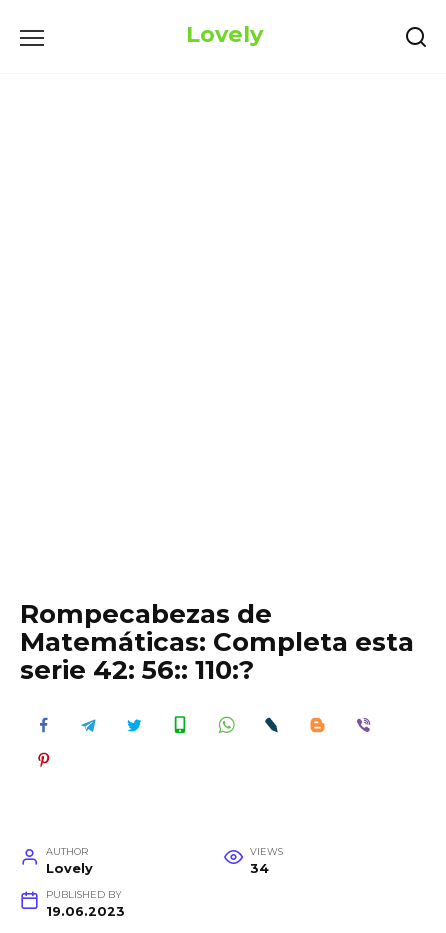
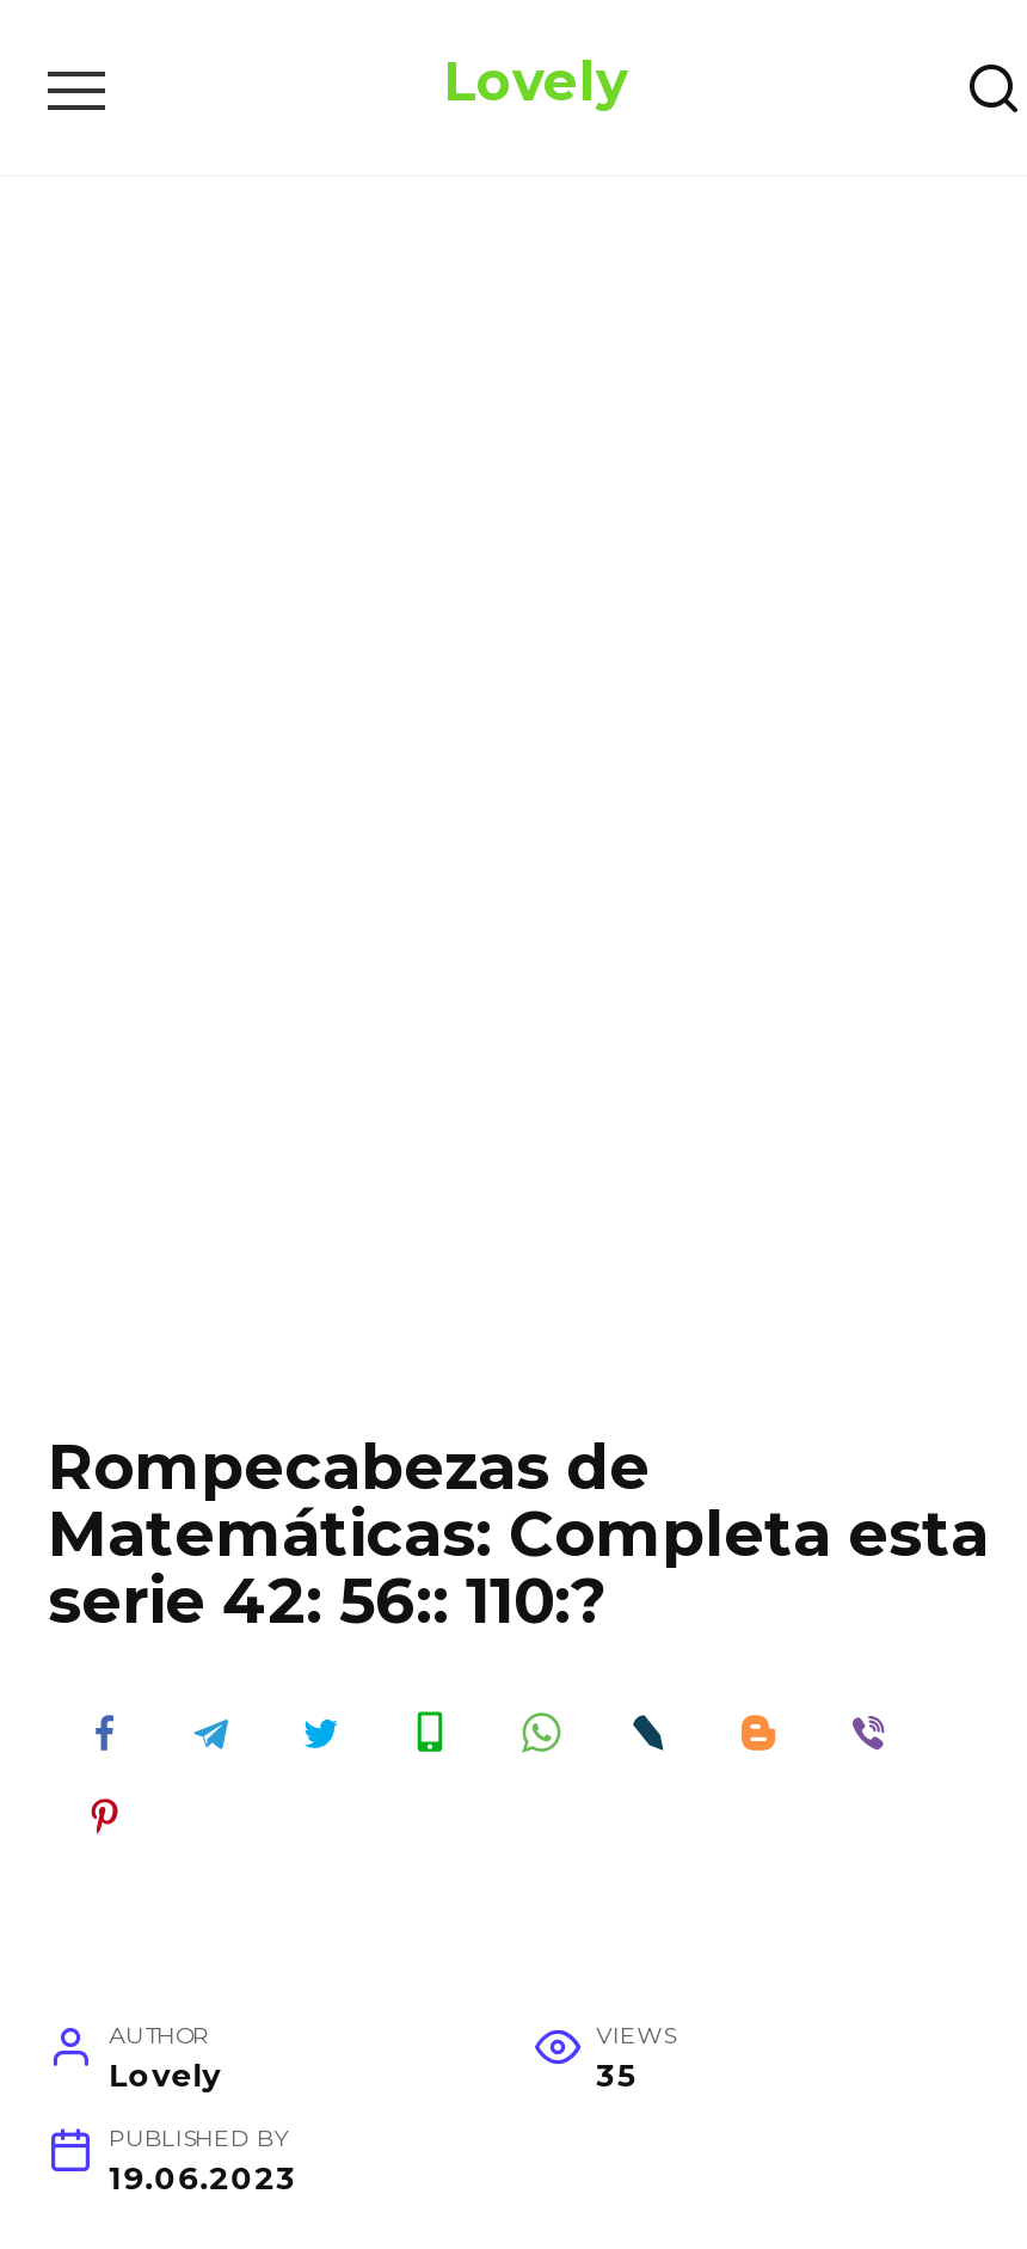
[250,861,269,876] 34 -> [596,2057,637,2093] 35

